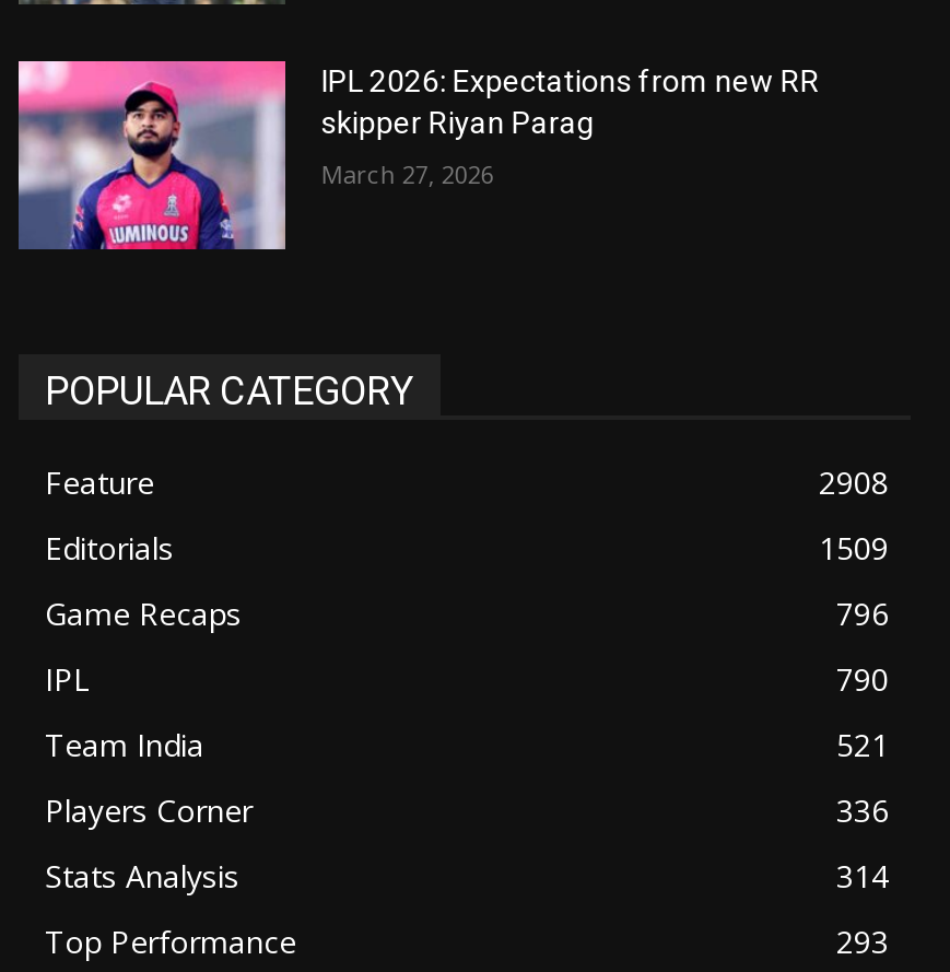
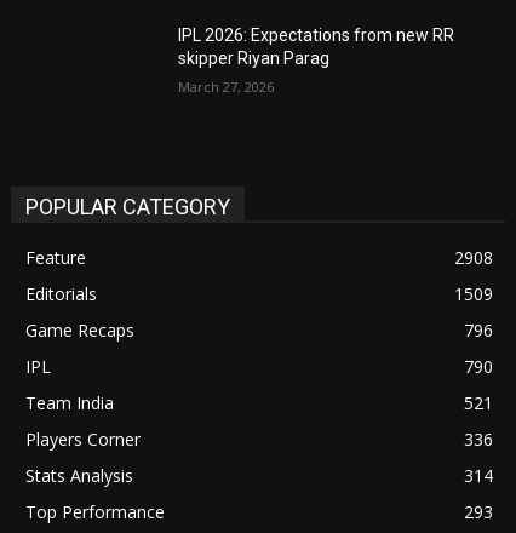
[16,59,288,251] [image] -> none

